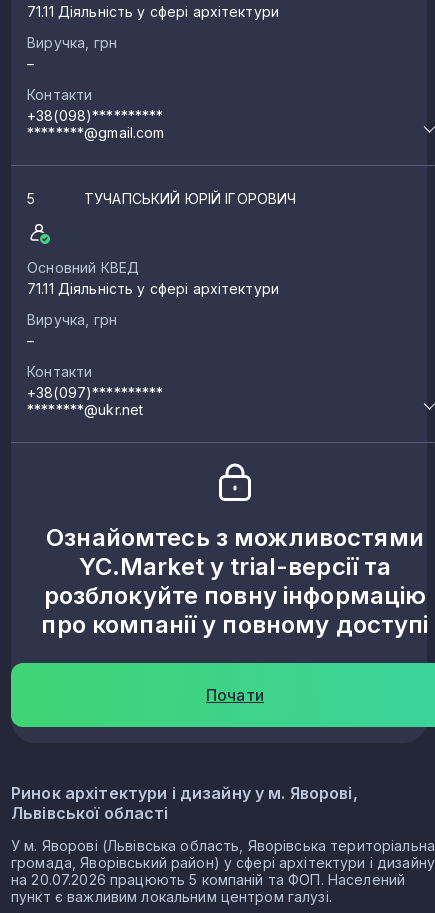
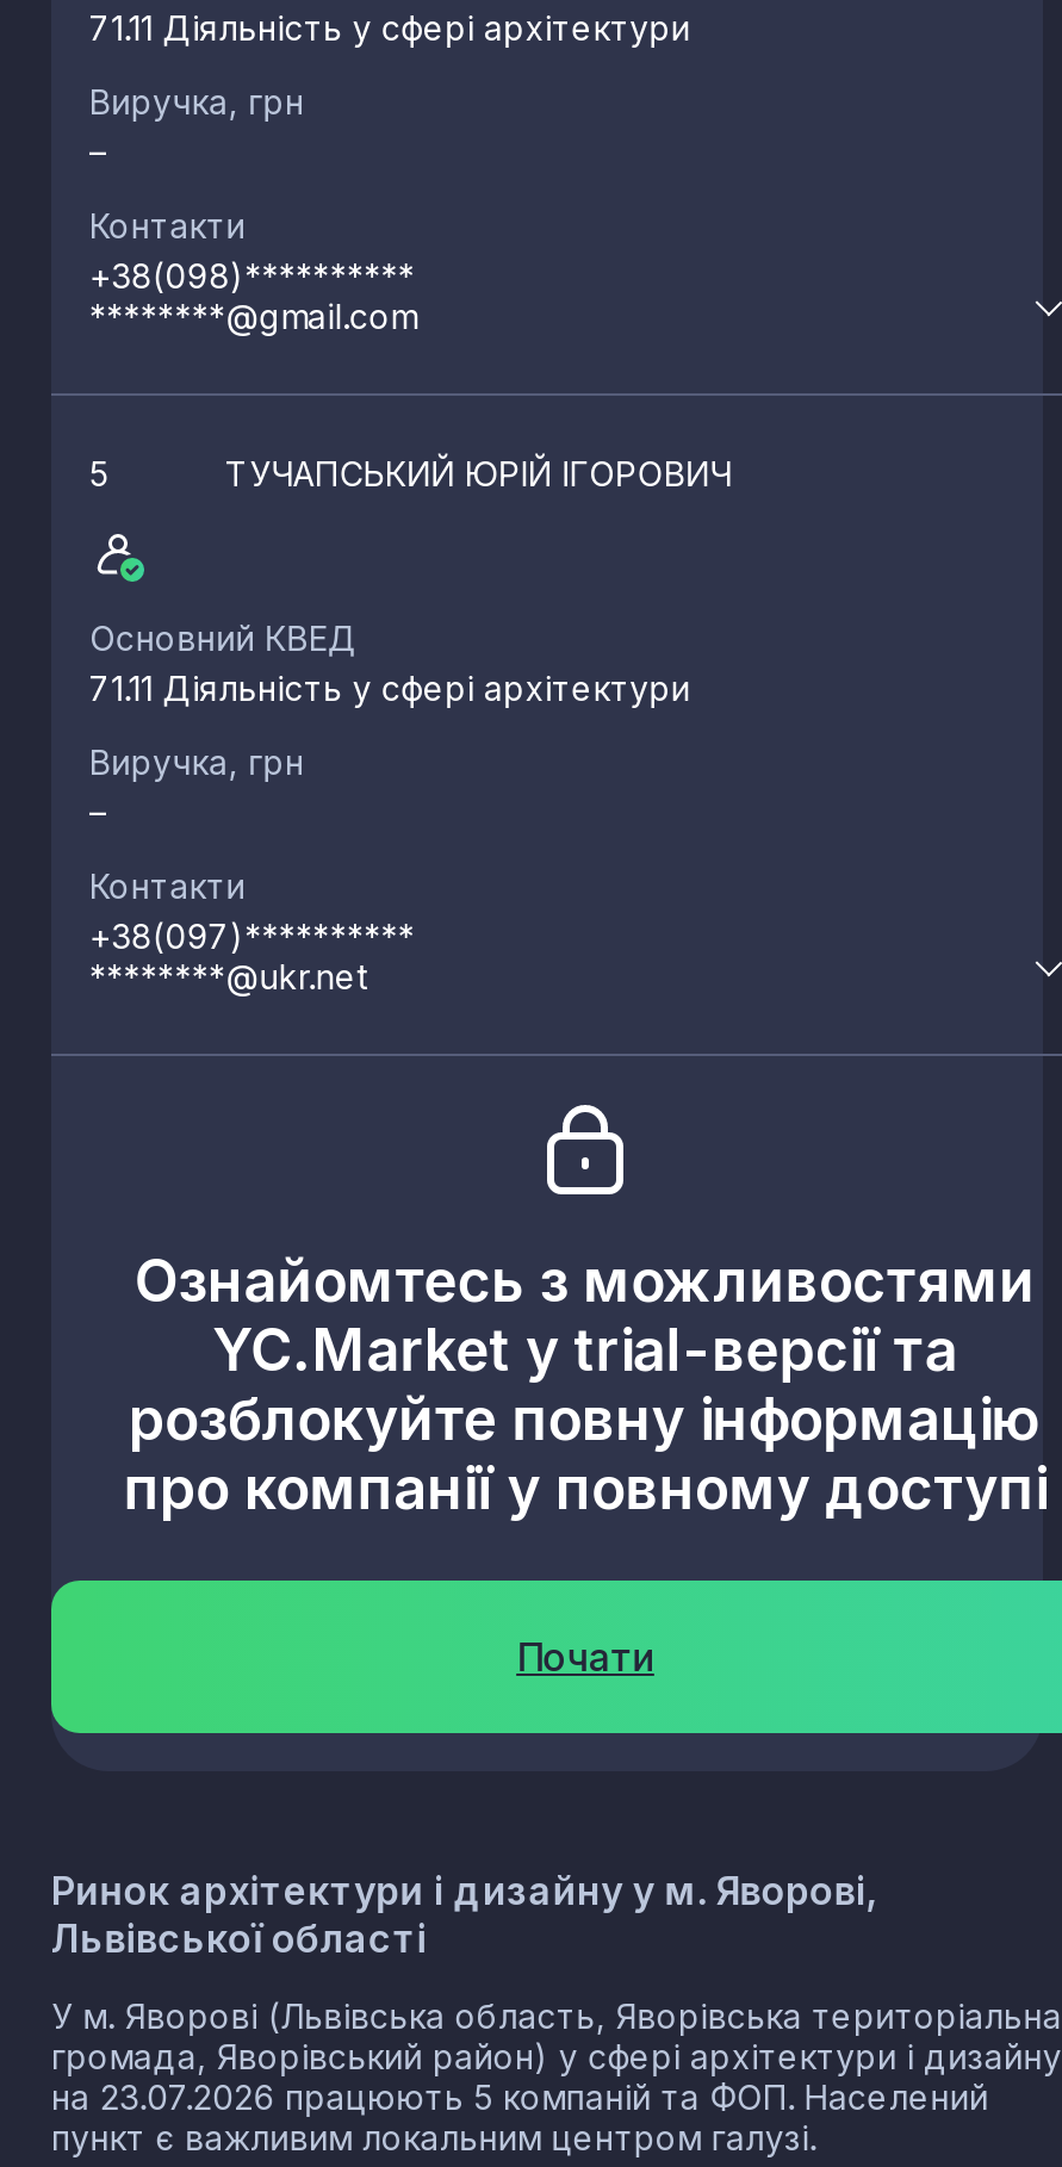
[11,871,405,888] на 20.07.2026 працюють 5 компаній та ФОП. Населений -> [51,2076,988,2116] на 23.07.2026 працюють 5 компаній та ФОП. Населений

